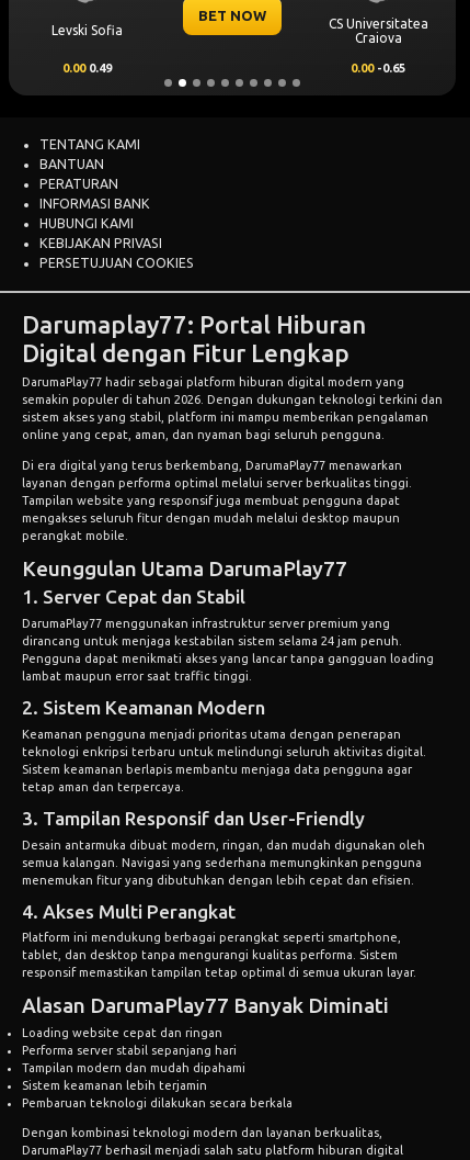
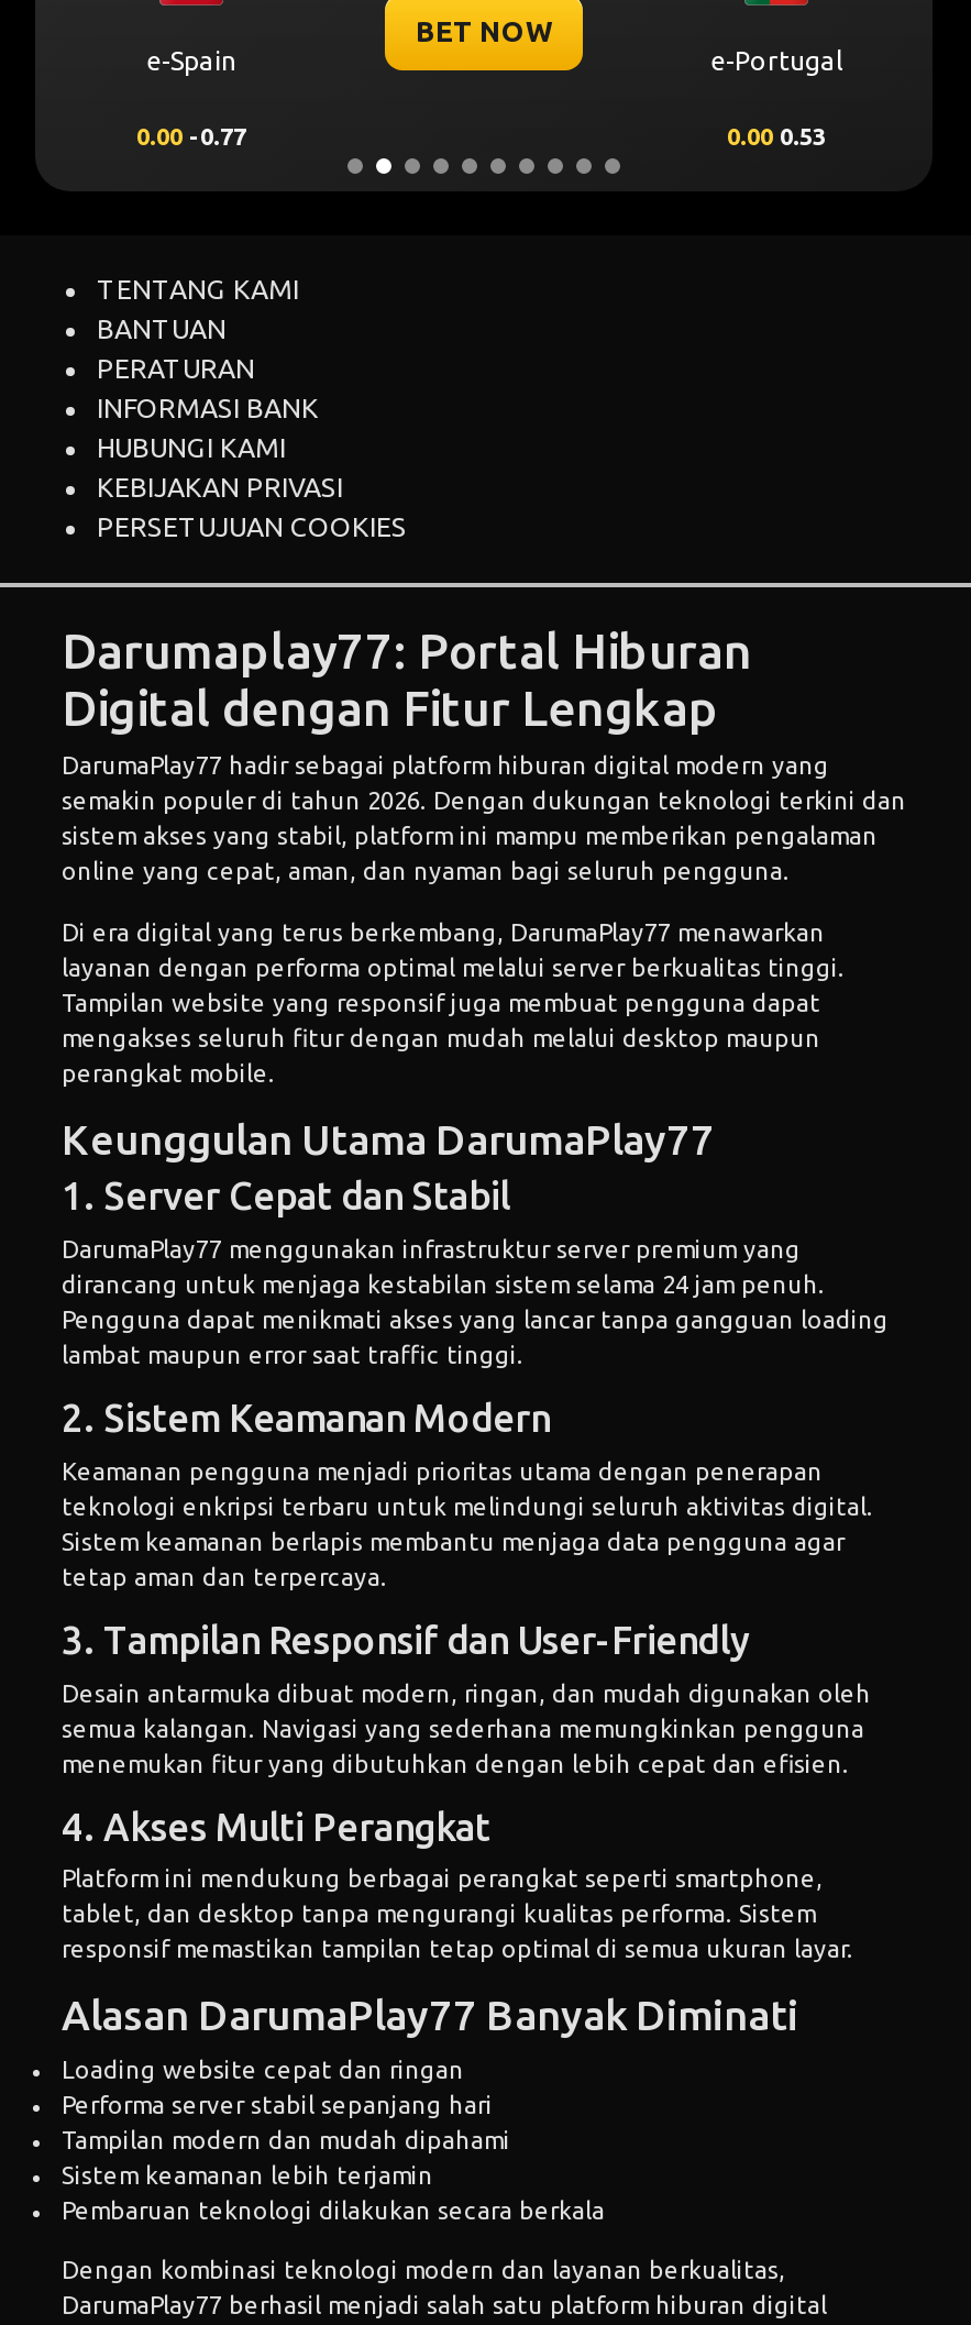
[328,16,428,45] CS Universitatea | Craiova -> [710,47,842,75] e-Portugal
[51,23,122,38] Levski Sofia -> [146,47,236,75] e-Spain
[62,61,405,74] 0.00 0.49 | 0.00 -0.65 -> [136,123,826,149] 0.00 -0.77 | 0.00 0.53

